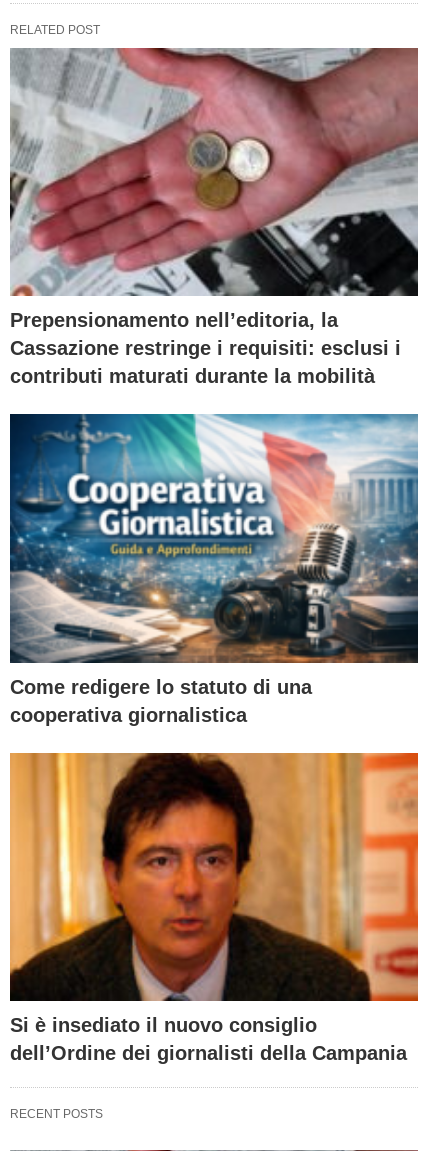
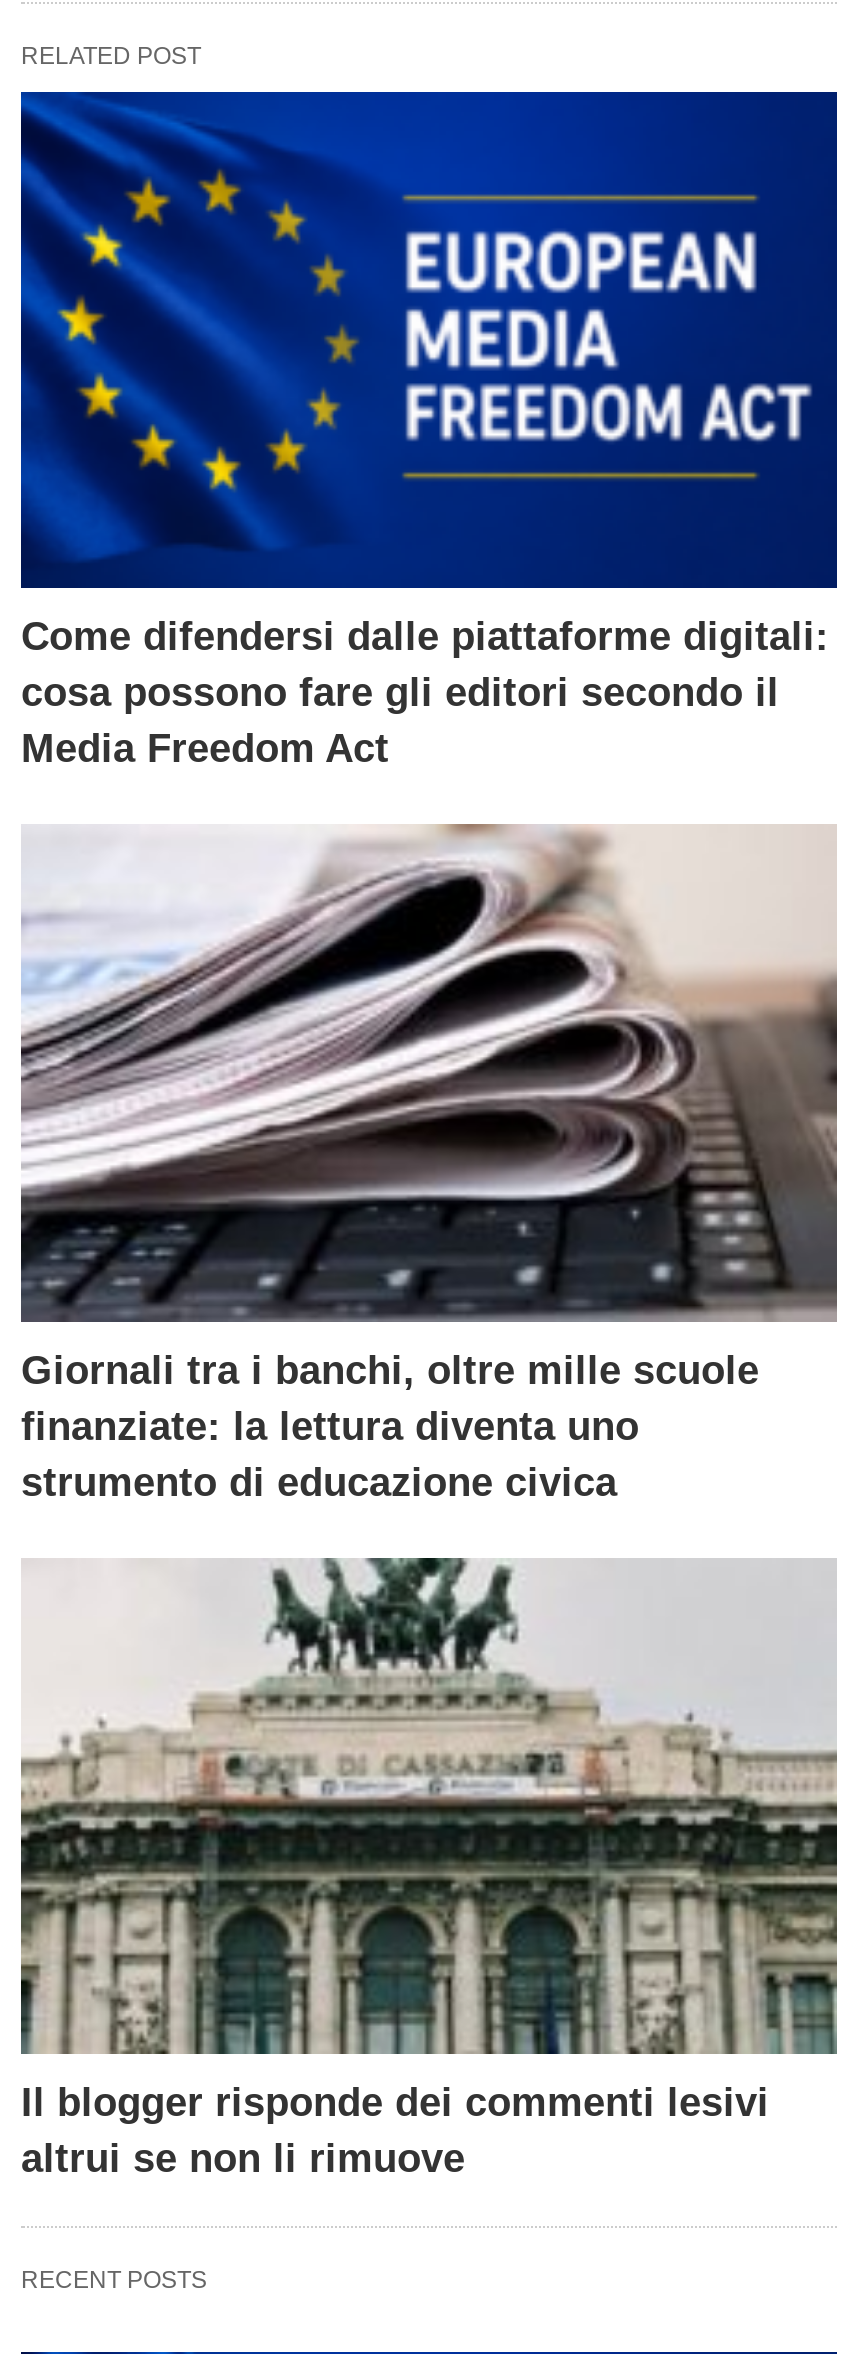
[9,47,419,387] [image] | Prepensionamento nell’editoria, la | Cassazione restringe i requisiti: esclusi i | contributi maturati durante la mobilità -> [19,90,839,771] [image] | Come difendersi dalle piattaforme digitali: | cosa possono fare gli editori secondo il | Media Freedom Act
[9,413,418,726] [image] | Come redigere lo statuto di una | cooperativa giornalistica -> [19,826,839,1504] [image] | Giornali tra i banchi, oltre mille scuole | finanziate: la lettura diventa uno | strumento di educazione civica
[9,752,419,1064] [image] | Si è insediato il nuovo consiglio | dell’Ordine dei giornalisti della Campania -> [19,1556,839,2181] [image] | Il blogger risponde dei commenti lesivi | altrui se non li rimuove

